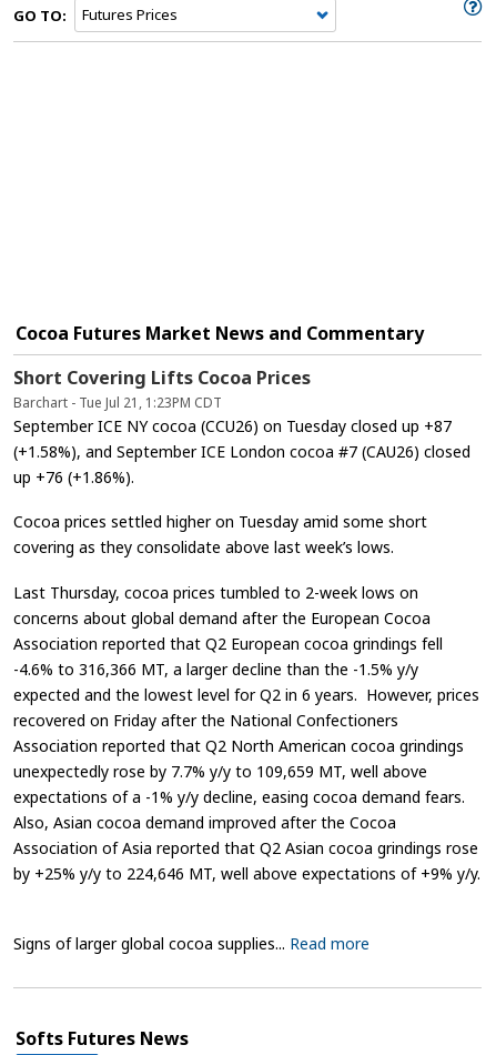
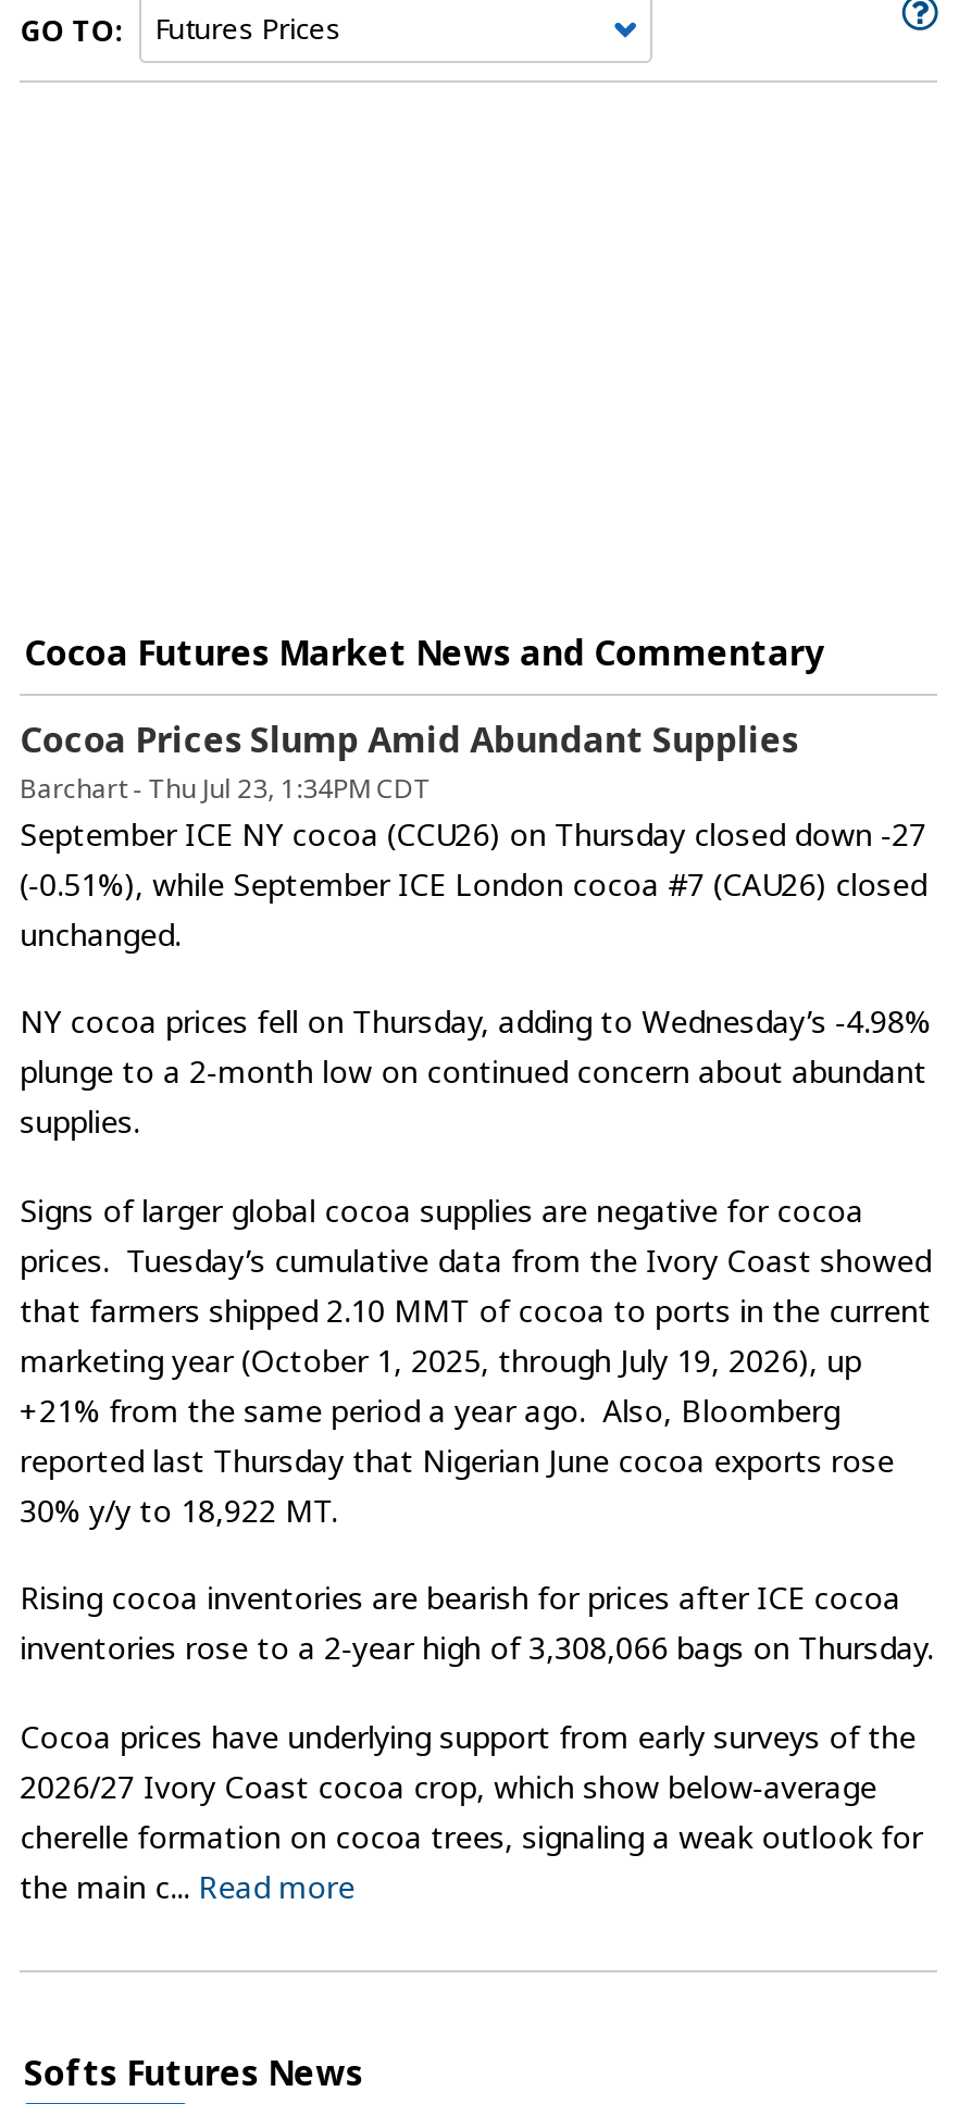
[13,365,481,954] Short Covering Lifts Cocoa Prices | Barchart - Tue Jul 21, 1:23PM CDT | September ICE NY cocoa (CCU26) on Tuesday closed up +87 | (+1.58%), and September ICE London cocoa #7 (CAU26) closed | up +76 (+1.86%). | Cocoa prices settled higher on Tuesday amid some short | covering as they consolidate above last week’s lows. | Last Thursday, cocoa prices tumbled to 2-week lows on | concerns about global demand after the European Cocoa | Association reported that Q2 European cocoa grindings fell | -4.6% to 316,366 MT, a larger decline than the -1.5% y/y | expected and the lowest level for Q2 in 6 years. However, prices | recovered on Friday after the National Confectioners | Association reported that Q2 North American cocoa grindings | unexpectedly rose by 7.7% y/y to 109,659 MT, well above | expectations of a -1% y/y decline, easing cocoa demand fears. | Also, Asian cocoa demand improved after the Cocoa | Association of Asia reported that Q2 Asian cocoa grindings rose | by +25% y/y to 224,646 MT, well above expectations of +9% y/y. | Signs of larger global cocoa supplies... Read more -> [20,714,933,1906] Cocoa Prices Slump Amid Abundant Supplies | Barchart - Thu Jul 23, 1:34PM CDT | September ICE NY cocoa (CCU26) on Thursday closed down -27 | (-0.51%), while September ICE London cocoa #7 (CAU26) closed | unchanged. | NY cocoa prices fell on Thursday, adding to Wednesday’s -4.98% | plunge to a 2-month low on continued concern about abundant | supplies. | Signs of larger global cocoa supplies are negative for cocoa | prices. Tuesday’s cumulative data from the Ivory Coast showed | that farmers shipped 2.10 MMT of cocoa to ports in the current | marketing year (October 1, 2025, through July 19, 2026), up | +21% from the same period a year ago. Also, Bloomberg | reported last Thursday that Nigerian June cocoa exports rose | 30% y/y to 18,922 MT. | Rising cocoa inventories are bearish for prices after ICE cocoa | inventories rose to a 2-year high of 3,308,066 bags on Thursday. | Cocoa prices have underlying support from early surveys of the | 2026/27 Ivory Coast cocoa crop, which show below-average | cherelle formation on cocoa trees, signaling a weak outlook for | the main c... Read more

